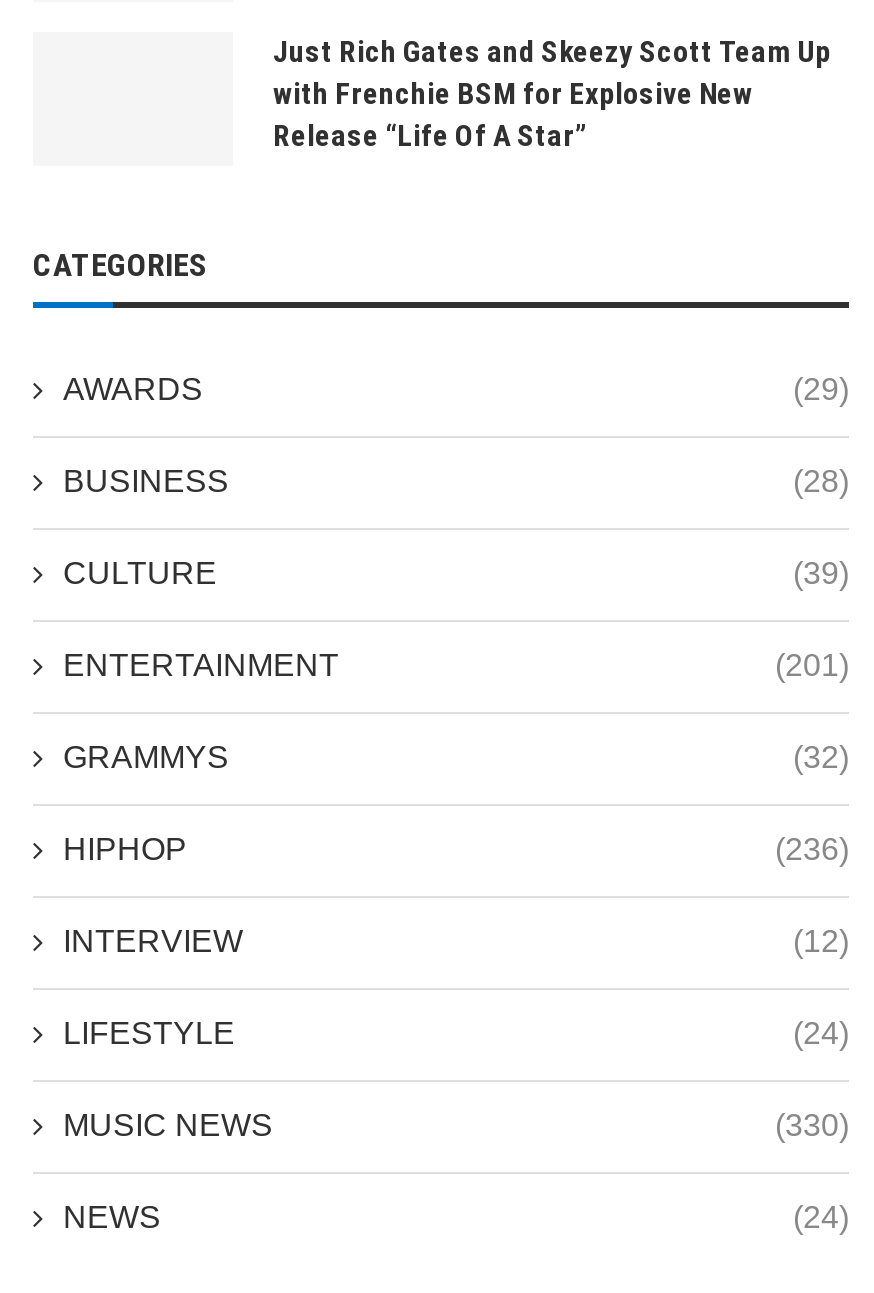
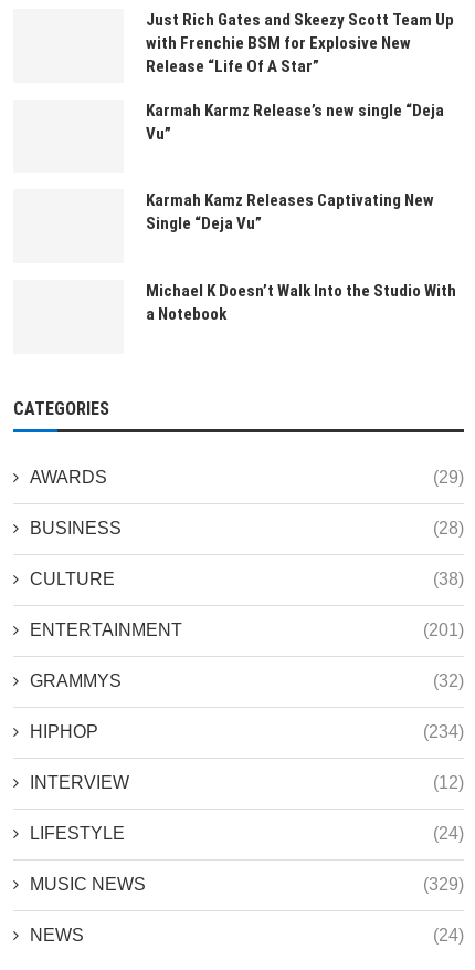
none -> [146,100,456,324] Karmah Karmz Release’s new single “Deja | Vu” | Karmah Kamz Releases Captivating New | Single “Deja Vu” | Michael K Doesn’t Walk Into the Studio With | a Notebook
[793,555,849,589] (39) -> [433,569,464,588] (38)
[775,831,849,865] (236) -> [423,722,464,741] (234)
[775,1107,849,1141] (330) -> [423,874,464,893] (329)

